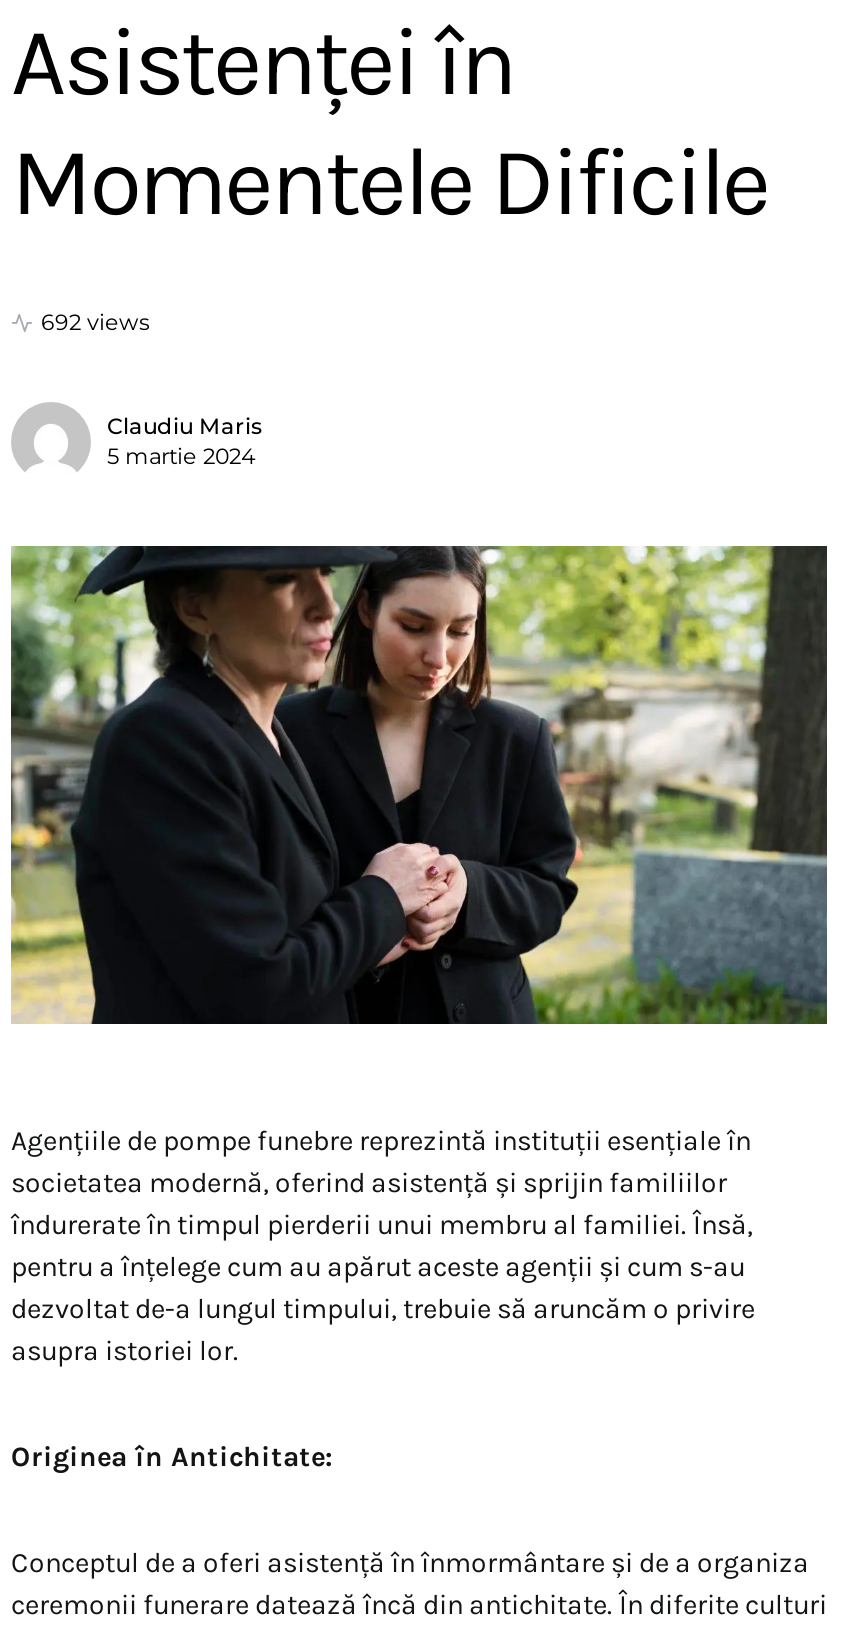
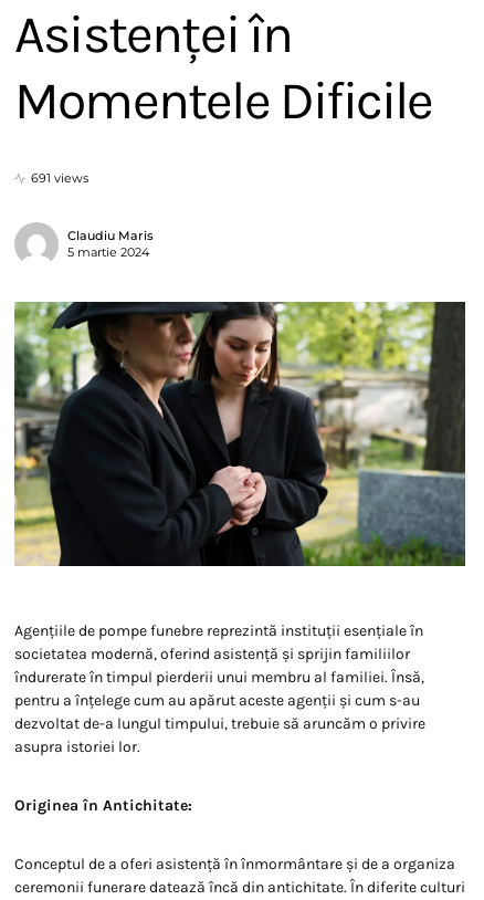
[41,308,149,336] 692 views -> [31,170,88,186] 691 views

